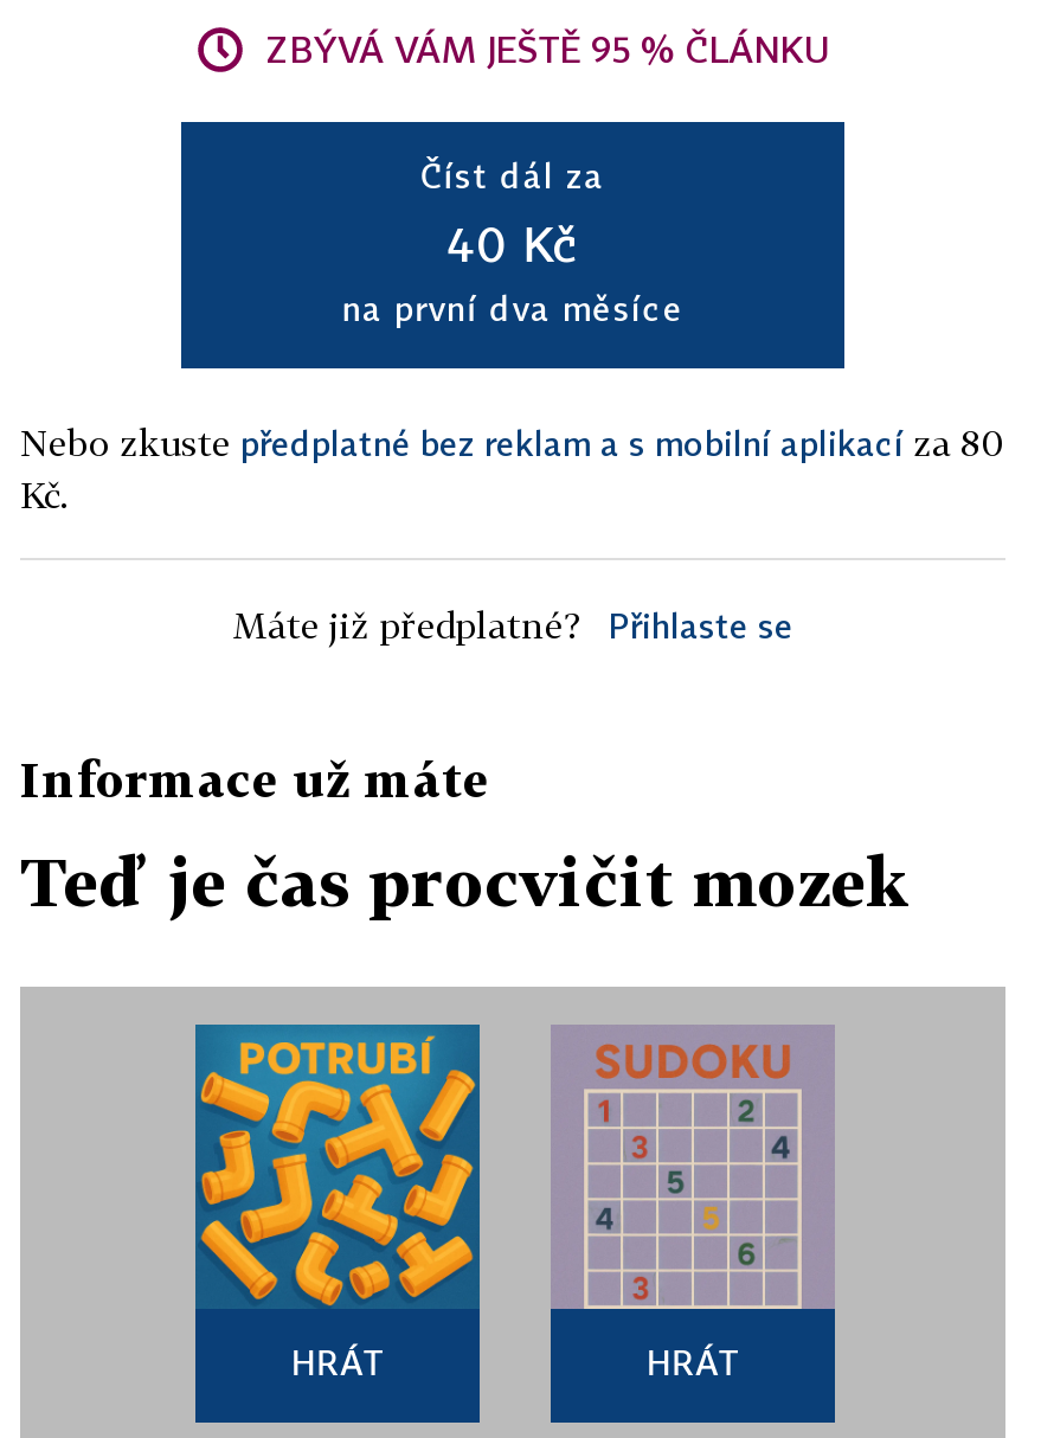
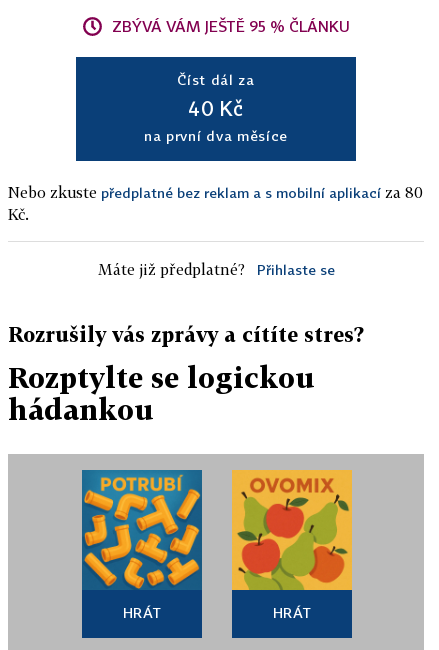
[20,750,489,807] Informace už máte -> [8,322,364,346] Rozrušily vás zprávy a cítíte stres?
[20,842,911,920] Teď je čas procvičit mozek -> [8,361,315,426] Rozptylte se logickou | hádankou
[551,1025,835,1311] [image] -> [231,469,353,591] [image]

